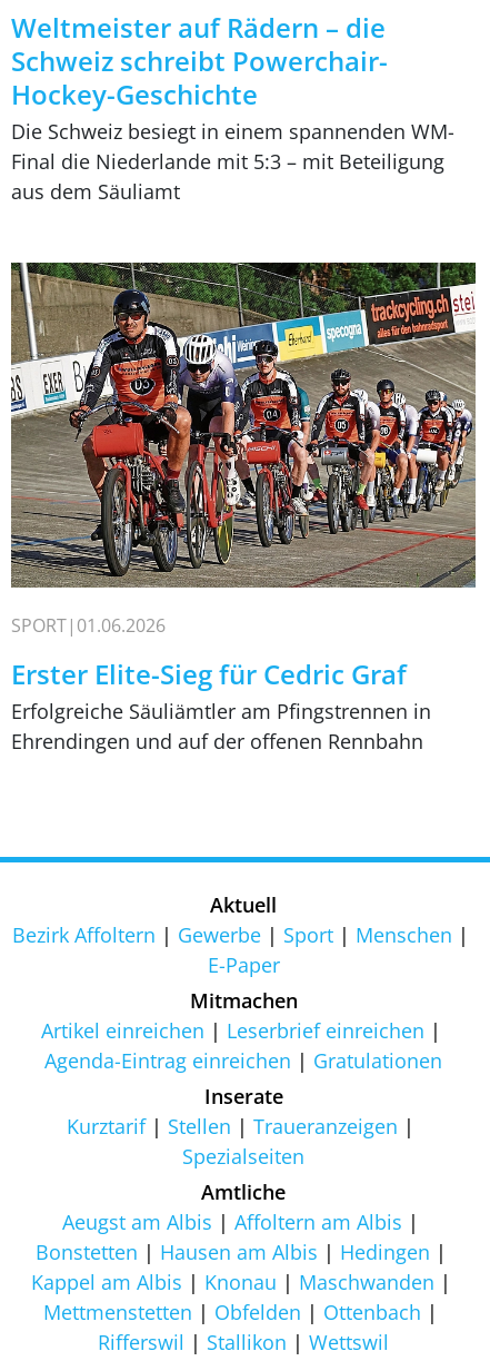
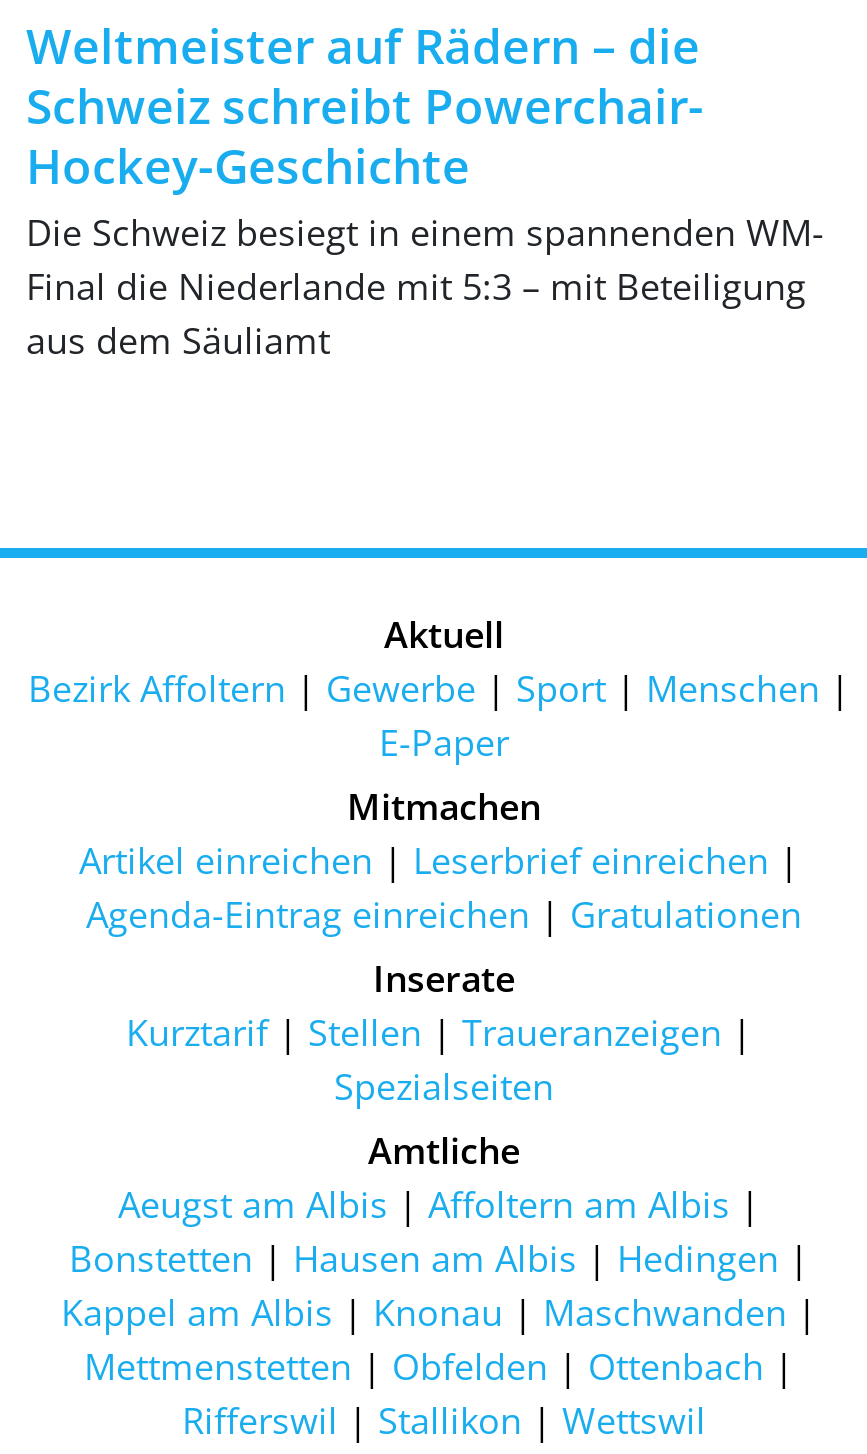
[10,262,477,755] [image] | SPORT 01.06.2026 | Erster Elite-Sieg für Cedric Graf | Erfolgreiche Säuliämtler am Pfingstrennen in | Ehrendingen und auf der offenen Rennbahn -> none

